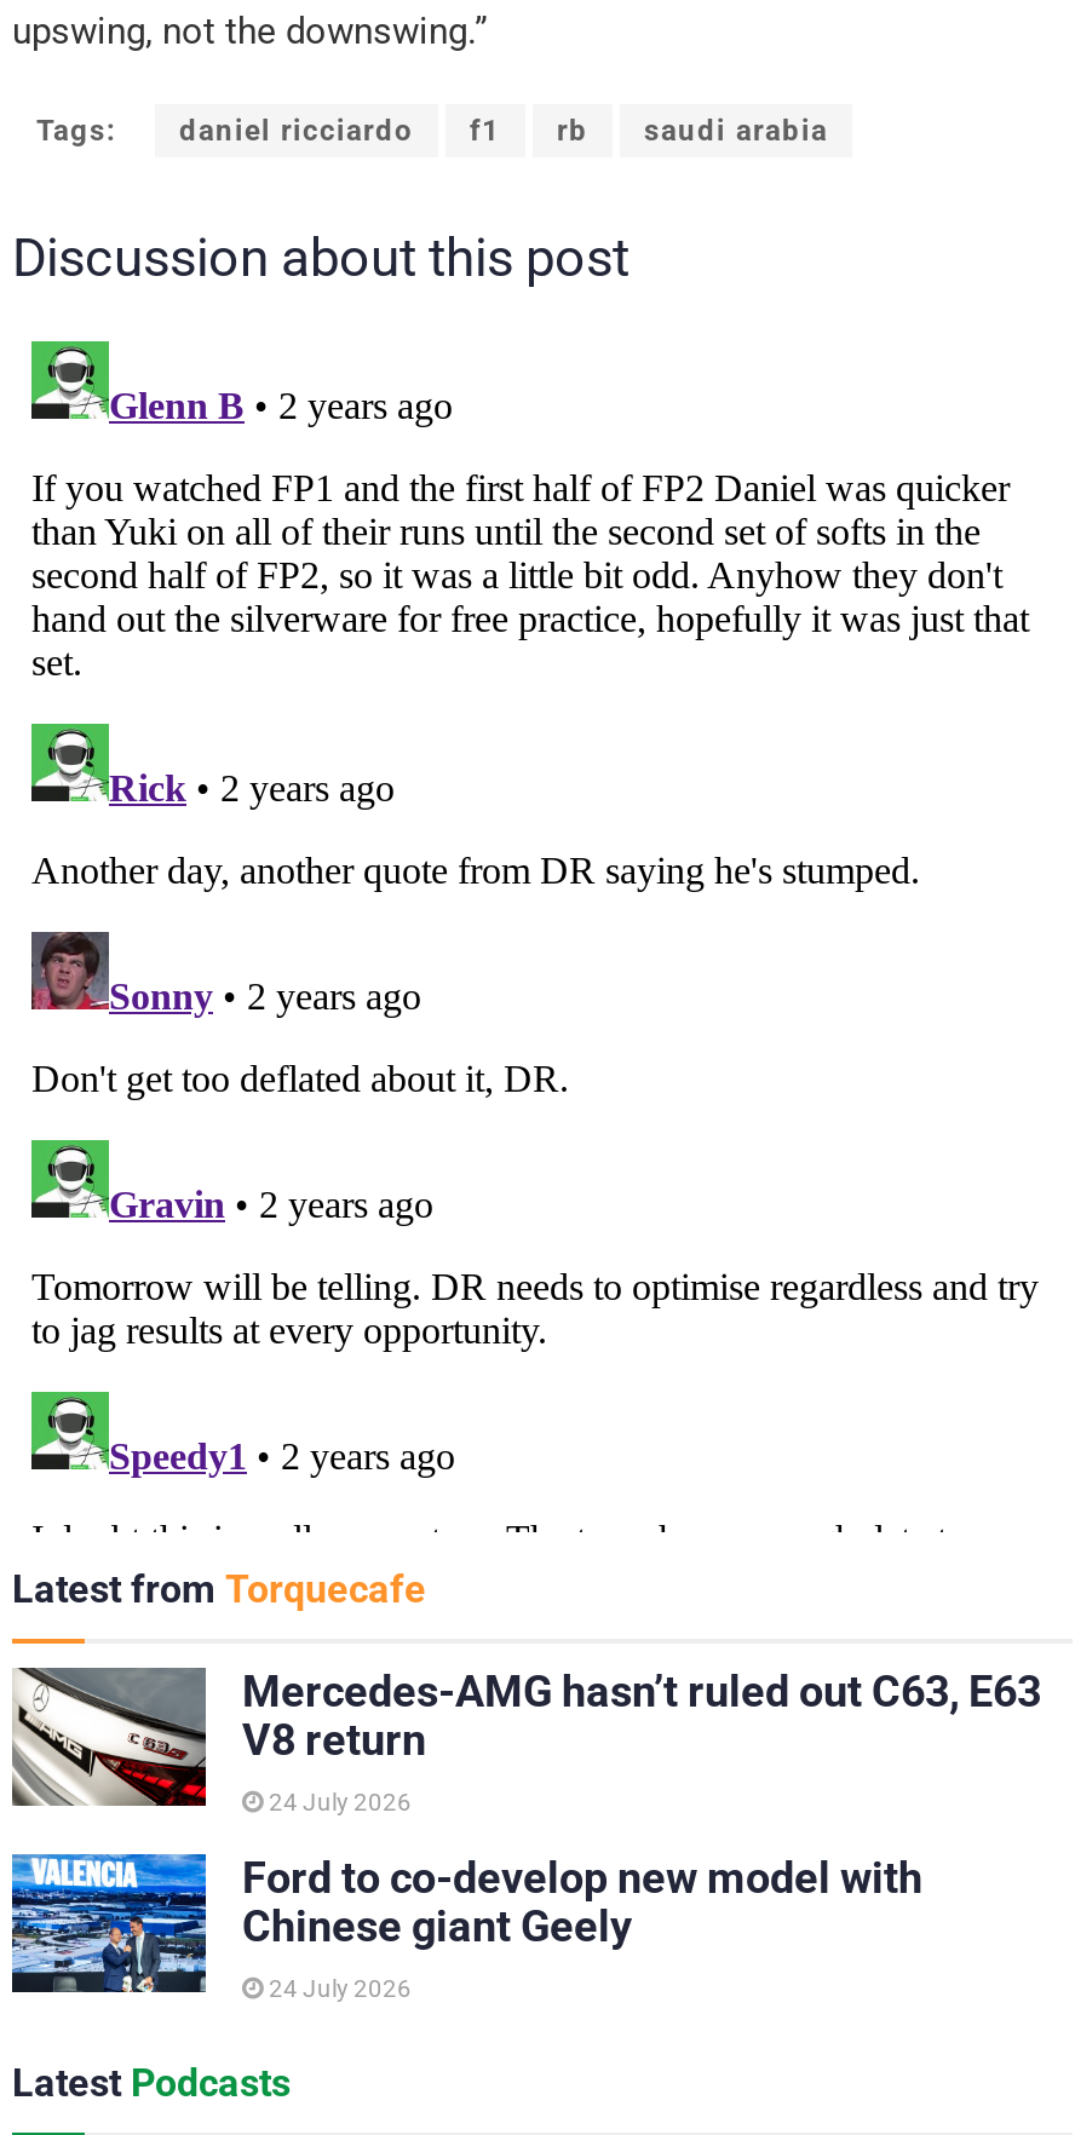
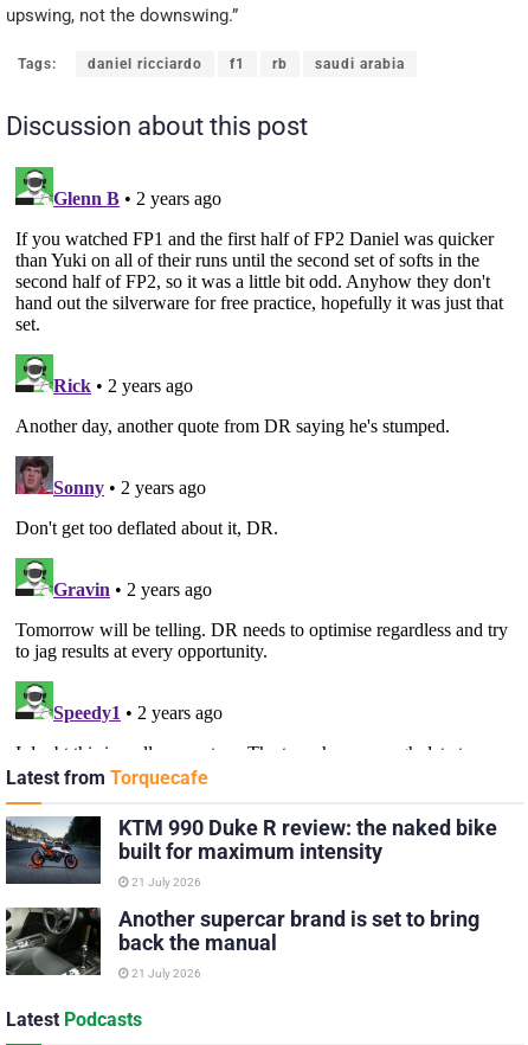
[10,1665,1041,1808] [image] | Mercedes-AMG hasn’t ruled out C63, E63 | V8 return -> [5,815,497,885] [image] | KTM 990 Duke R review: the naked bike | built for maximum intensity
[264,1788,412,1815] 24 July 2026 -> [129,875,201,888] 21 July 2026
[10,1851,922,1995] [image] | Ford to co-develop new model with | Chinese giant Geely -> [5,906,479,976] [image] | Another supercar brand is set to bring | back the manual
[264,1975,412,2001] 24 July 2026 -> [129,967,201,980] 21 July 2026

